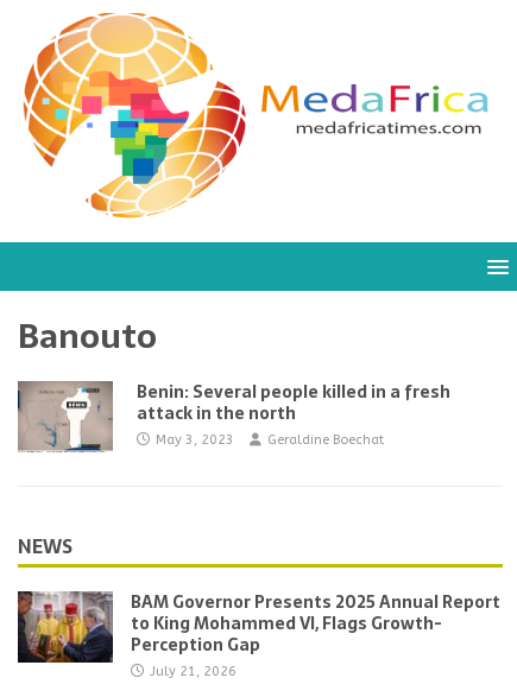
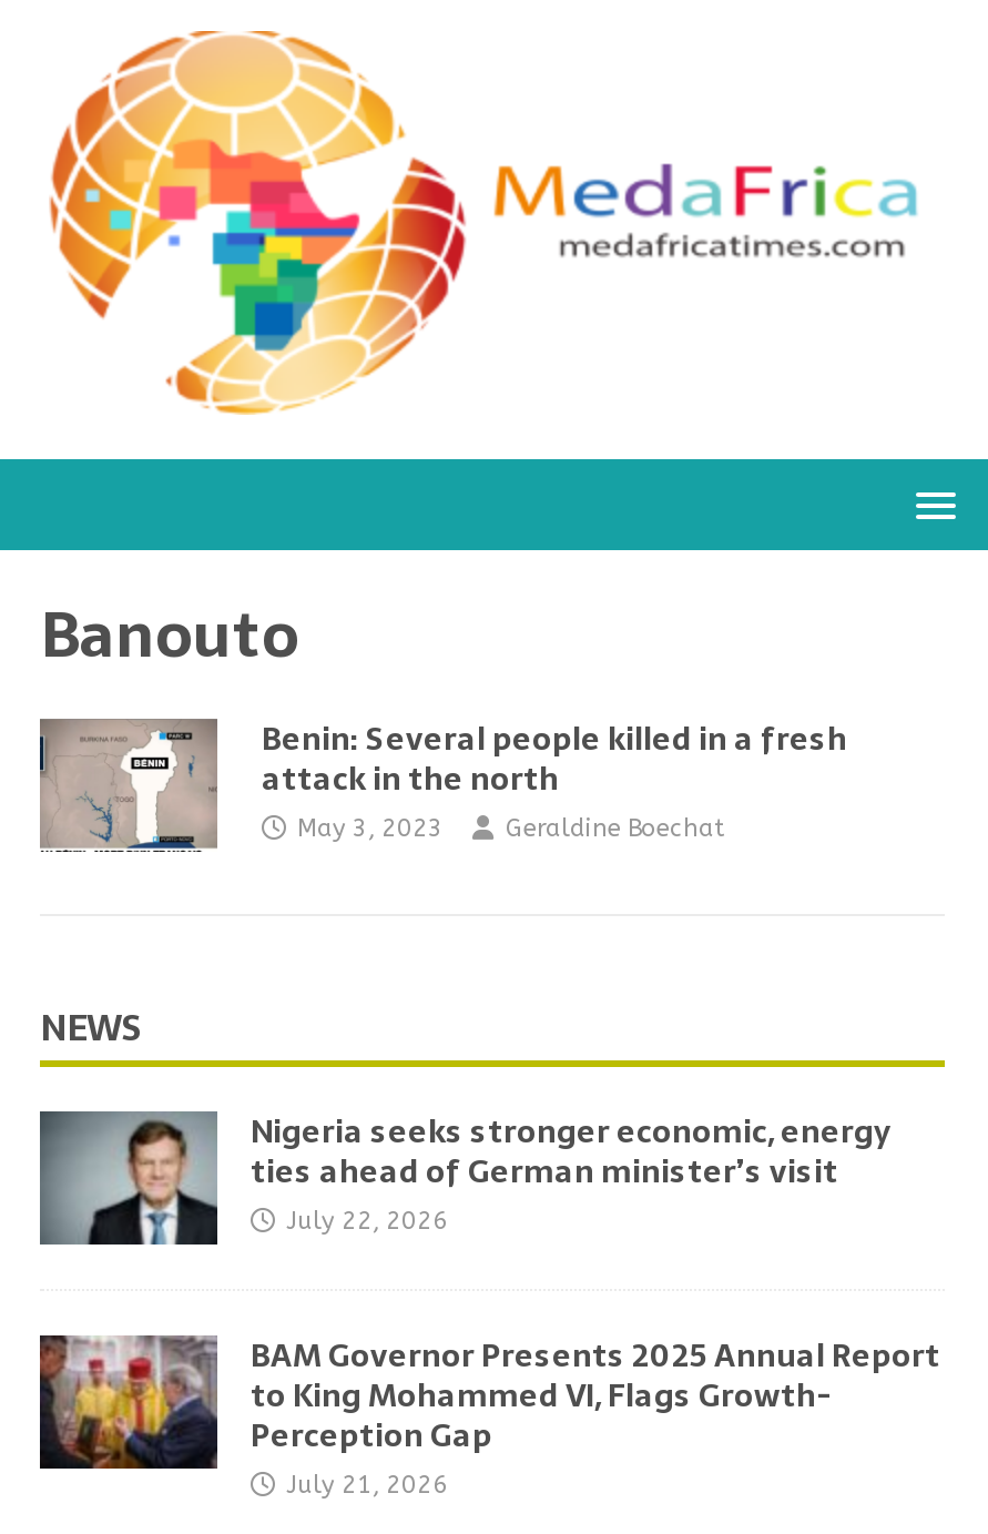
none -> [38,1107,892,1247] [image] | Nigeria seeks stronger economic, energy | ties ahead of German minister’s visit | July 22, 2026

